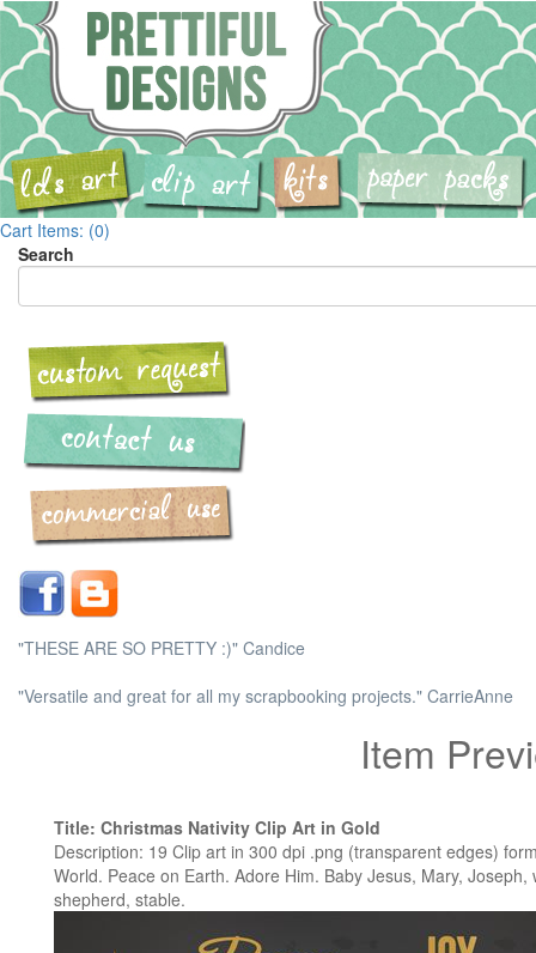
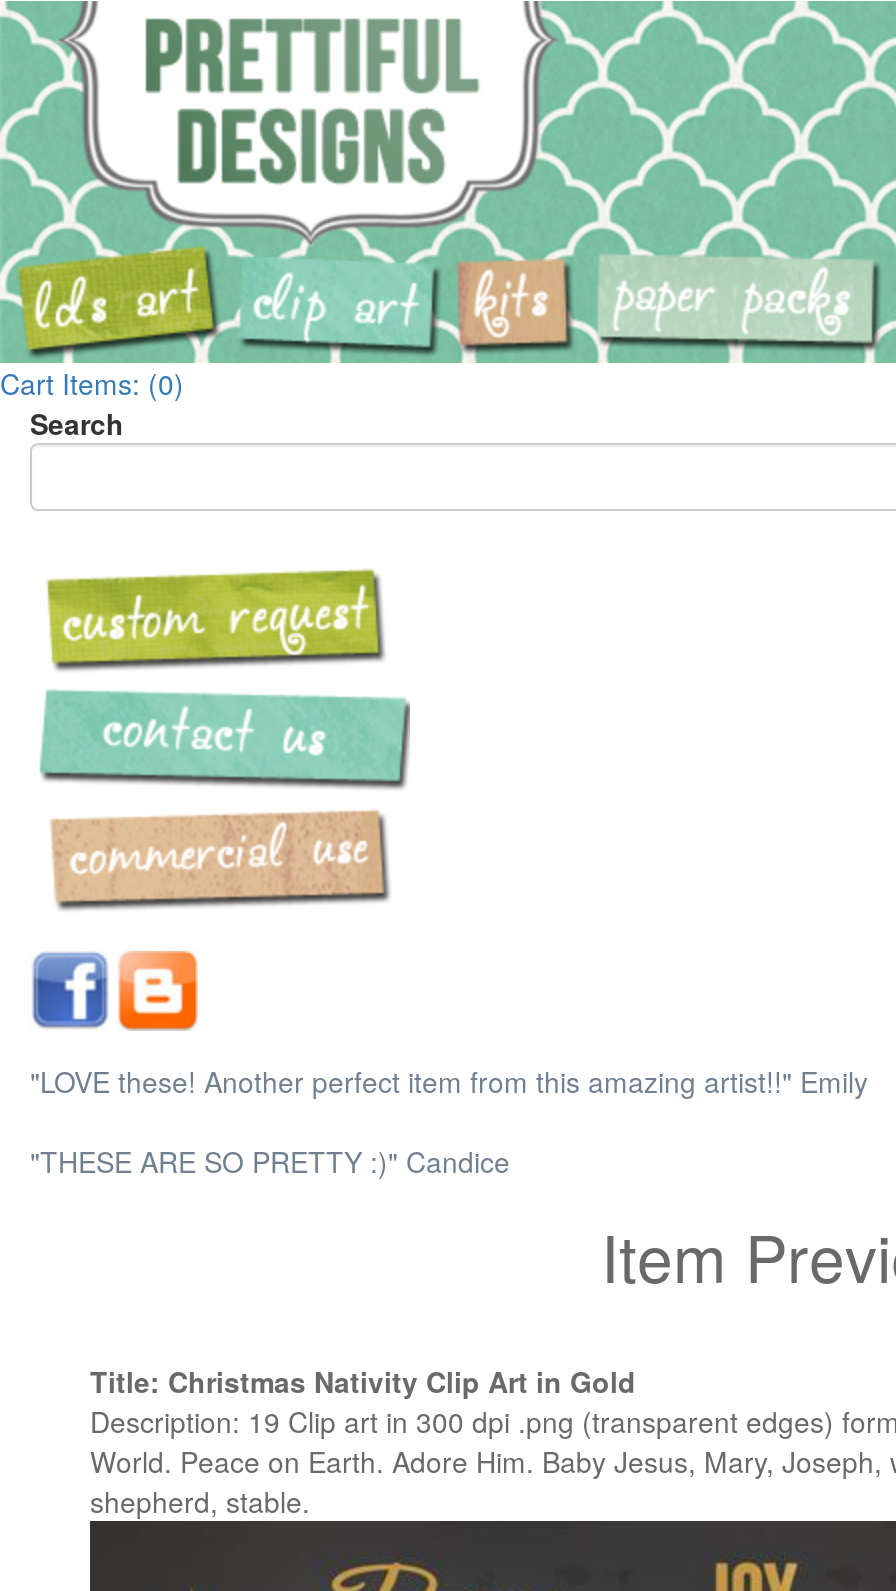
none -> [30,1061,868,1101] "LOVE these! Another perfect item from this amazing artist!!" Emily
moved [18,636,305,660] -> [30,1141,510,1181]: "THESE ARE SO PRETTY :)" Candice
[18,684,513,708] "Versatile and great for all my scrapbooking projects." CarrieAnne -> none

